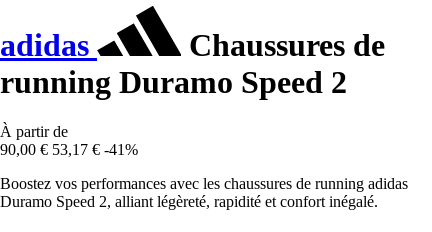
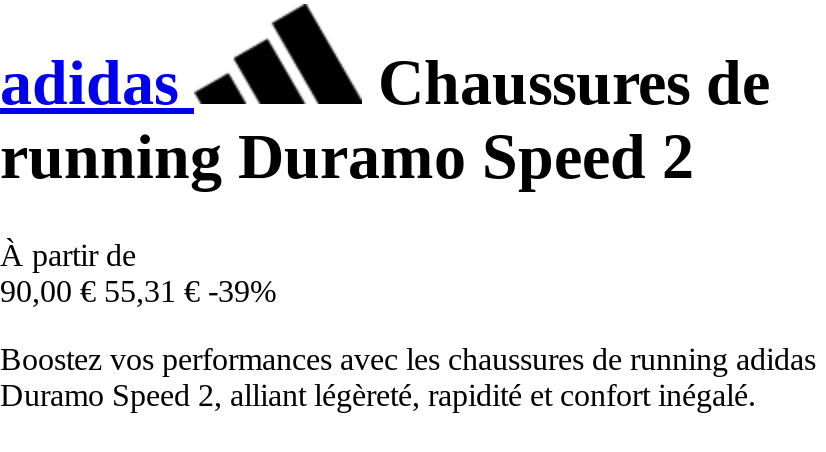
[0,141,138,158] 90,00 € 53,17 € -41% -> [0,274,276,308] 90,00 € 55,31 € -39%

